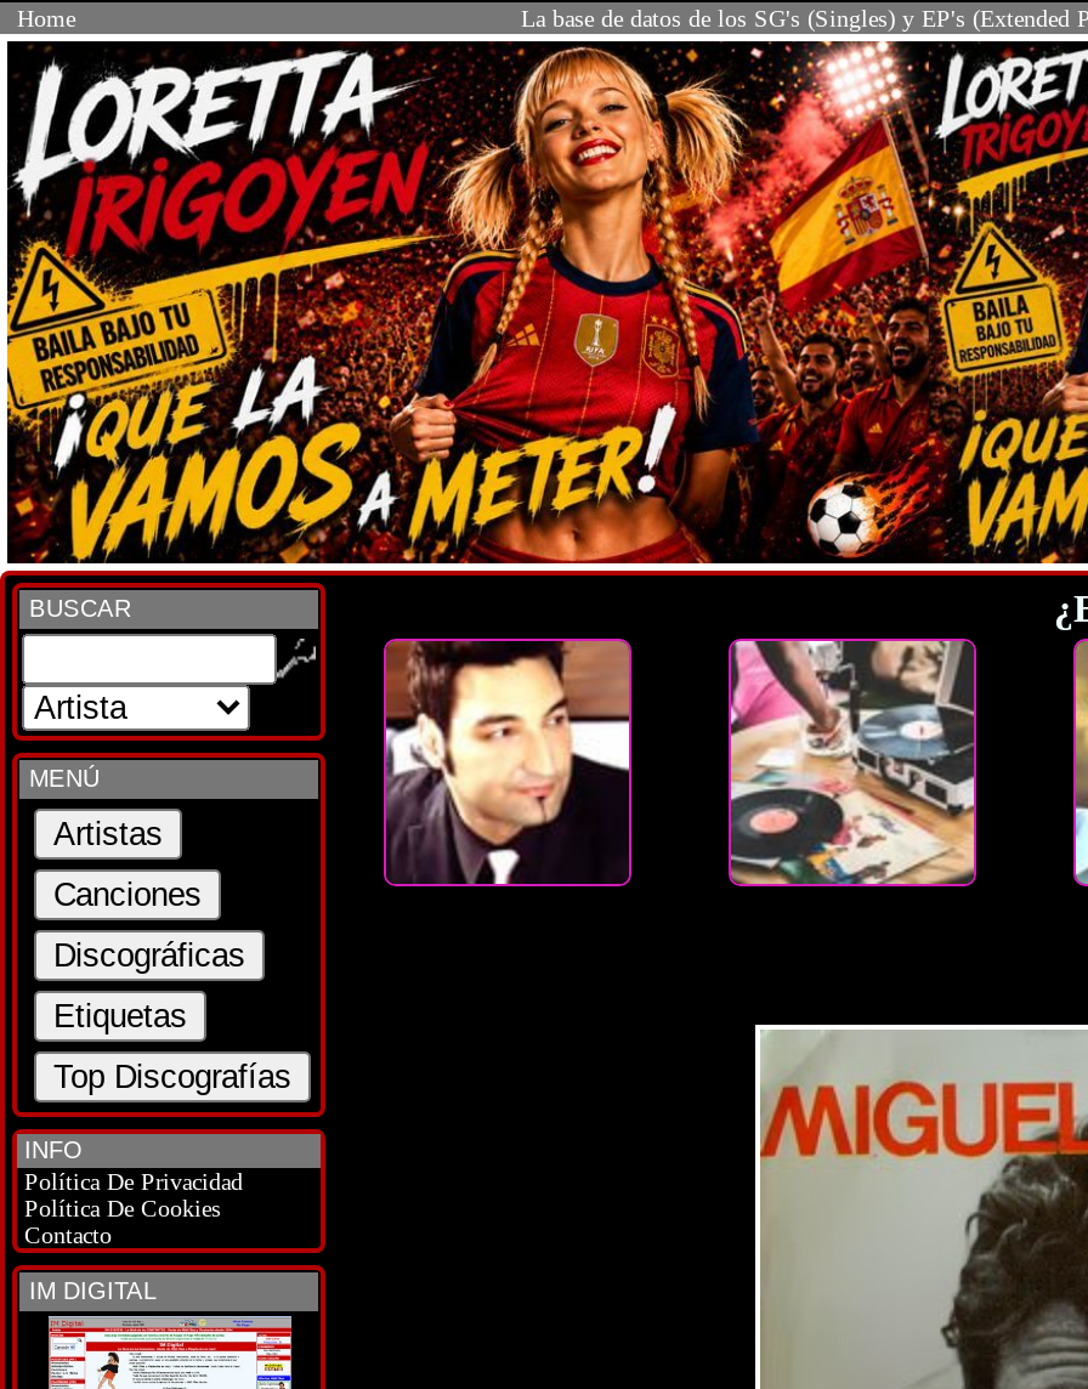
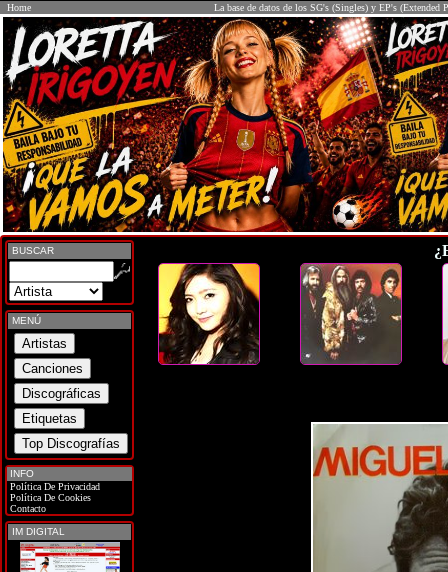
[384,639,631,886] [image] -> [158,263,260,365] [image]
[729,639,976,886] [image] -> [300,263,402,365] [image]

